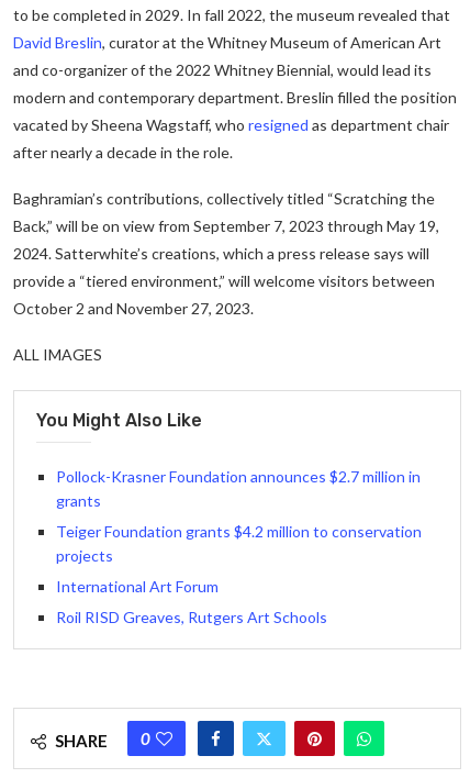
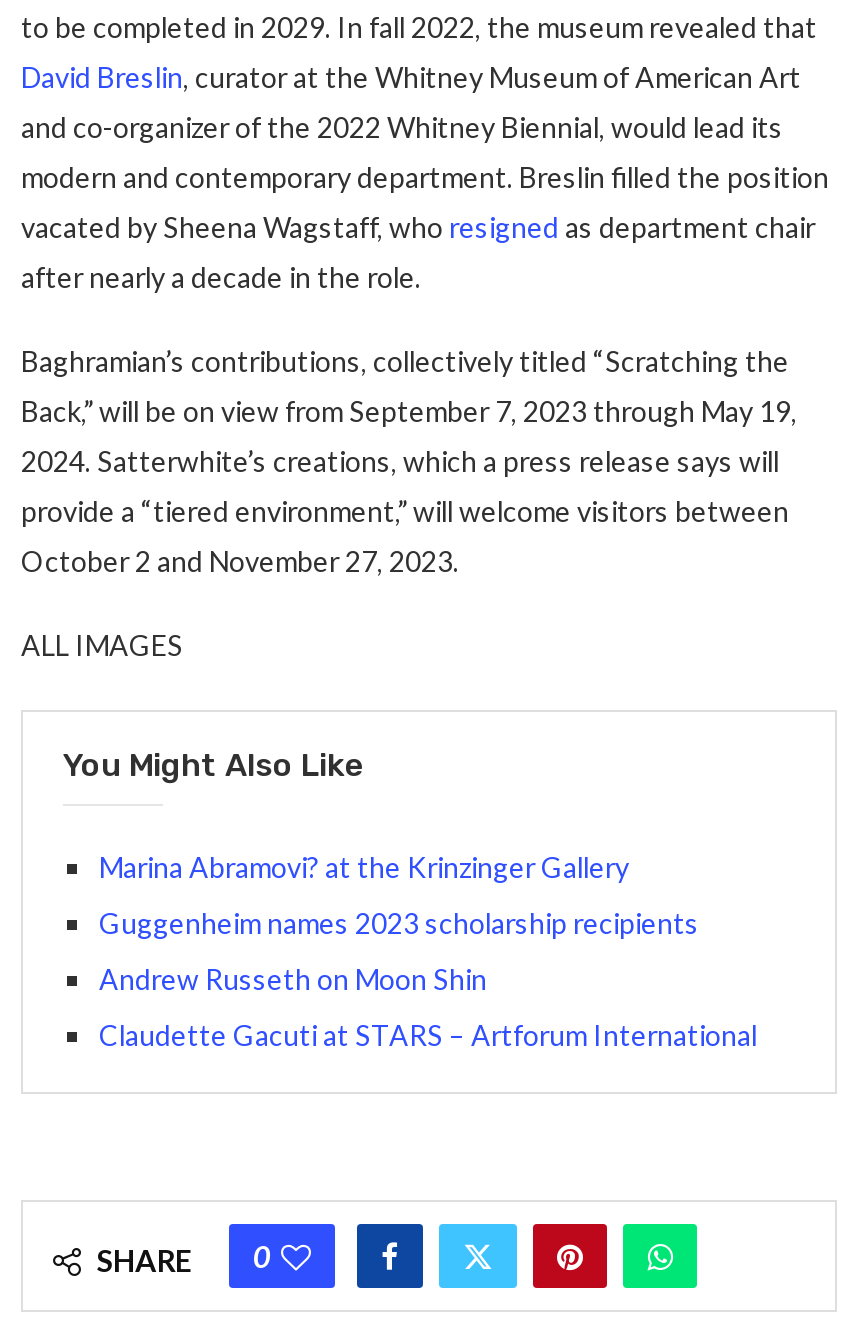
[56,467,421,510] Pollock-Krasner Foundation announces $2.7 million in | grants -> [99,851,629,885] Marina Abramovi? at the Krinzinger Gallery
[56,522,422,565] Teiger Foundation grants $4.2 million to conservation | projects -> [99,907,699,941] Guggenheim names 2023 scholarship recipients
[56,577,219,596] International Art Forum -> [99,963,487,997] Andrew Russeth on Moon Shin
[56,608,327,627] Roil RISD Greaves, Rutgers Art Schools -> [99,1019,757,1053] Claudette Gacuti at STARS – Artforum International

